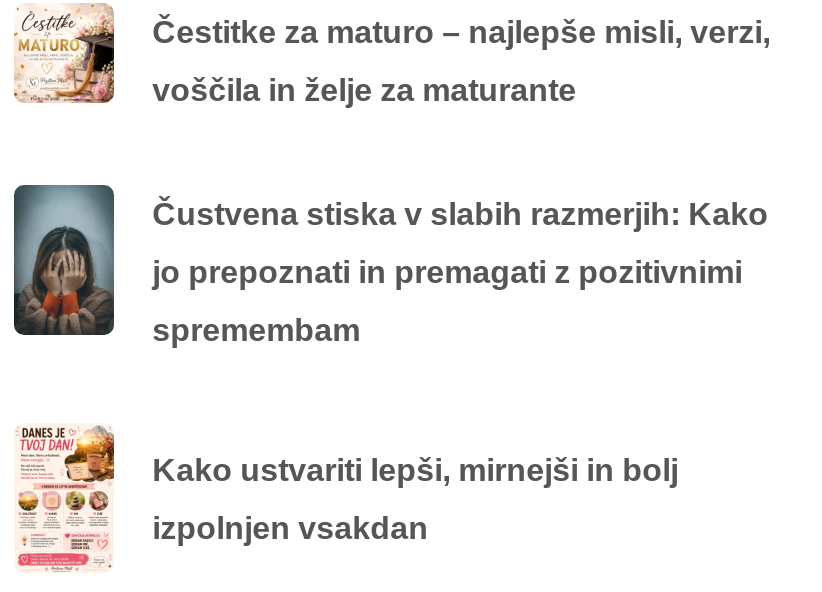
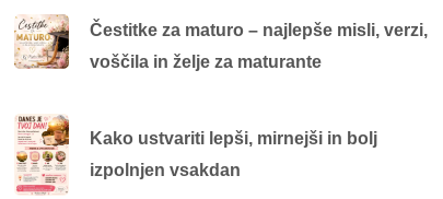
[12,183,768,347] [image] | Čustvena stiska v slabih razmerjih: Kako | jo prepoznati in premagati z pozitivnimi | spremembam -> none

